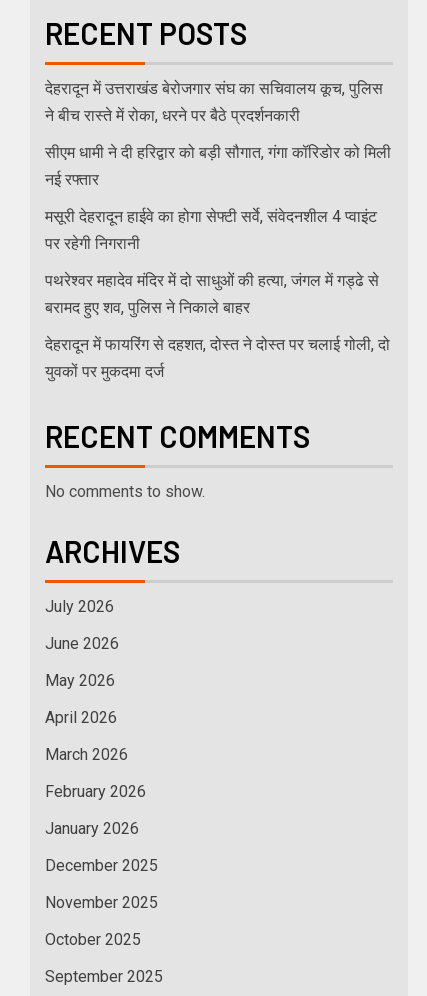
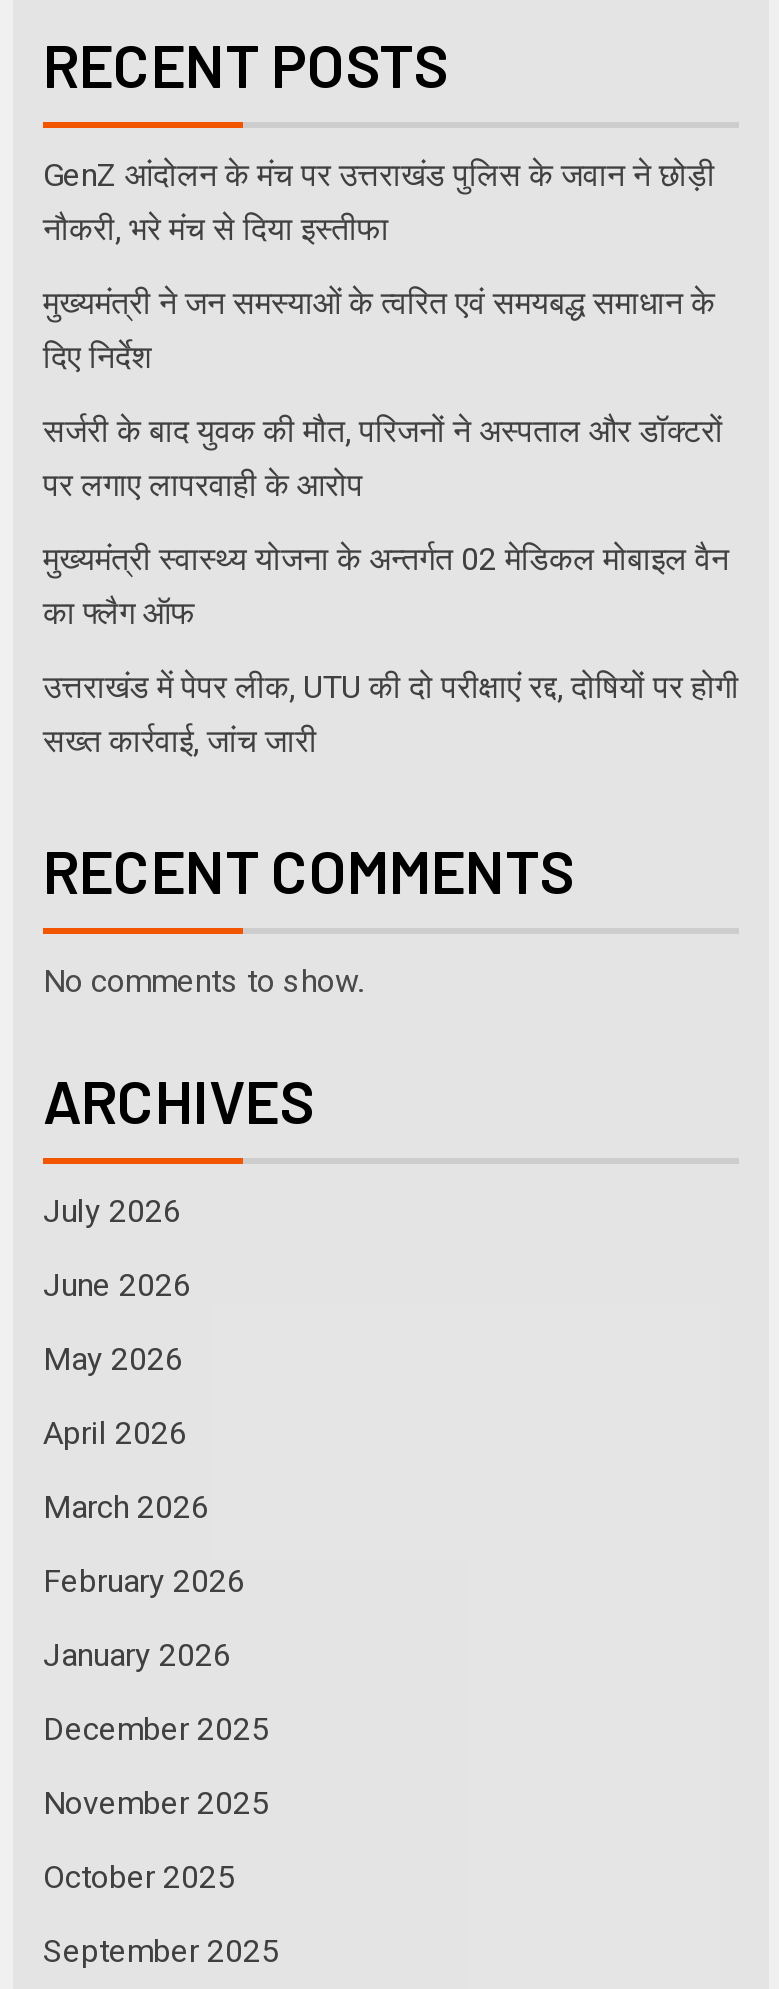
[45,79,383,125] देहरादून में उत्तराखंड बेरोजगार संघ का सचिवालय कूच, पुलिस | ने बीच रास्ते में रोका, धरने पर बैठे प्रदर्शनकारी -> [43,157,715,249] GenZ आंदोलन के मंच पर उत्तराखंड पुलिस के जवान ने छोड़ी | नौकरी, भरे मंच से दिया इस्तीफा
[45,143,391,189] सीएम धामी ने दी हरिद्वार को बड़ी सौगात, गंगा कॉरिडोर को मिली | नई रफ्तार -> [43,285,715,377] मुख्यमंत्री ने जन समस्याओं के त्वरित एवं समयबद्ध समाधान के | दिए निर्देश
[45,207,377,253] मसूरी देहरादून हाईवे का होगा सेफ्टी सर्वे, संवेदनशील 4 प्वाइंट | पर रहेगी निगरानी -> [43,413,723,505] सर्जरी के बाद युवक की मौत, परिजनों ने अस्पताल और डॉक्टरों | पर लगाए लापरवाही के आरोप
[45,271,379,317] पथरेश्वर महादेव मंदिर में दो साधुओं की हत्या, जंगल में गड्ढे से | बरामद हुए शव, पुलिस ने निकाले बाहर -> [43,541,729,633] मुख्यमंत्री स्वास्थ्य योजना के अन्तर्गत 02 मेडिकल मोबाइल वैन | का फ्लैग ऑफ
[45,335,390,381] देहरादून में फायरिंग से दहशत, दोस्त ने दोस्त पर चलाई गोली, दो | युवकों पर मुकदमा दर्ज -> [43,669,739,761] उत्तराखंड में पेपर लीक, UTU की दो परीक्षाएं रद्द, दोषियों पर होगी | सख्त कार्रवाई, जांच जारी

